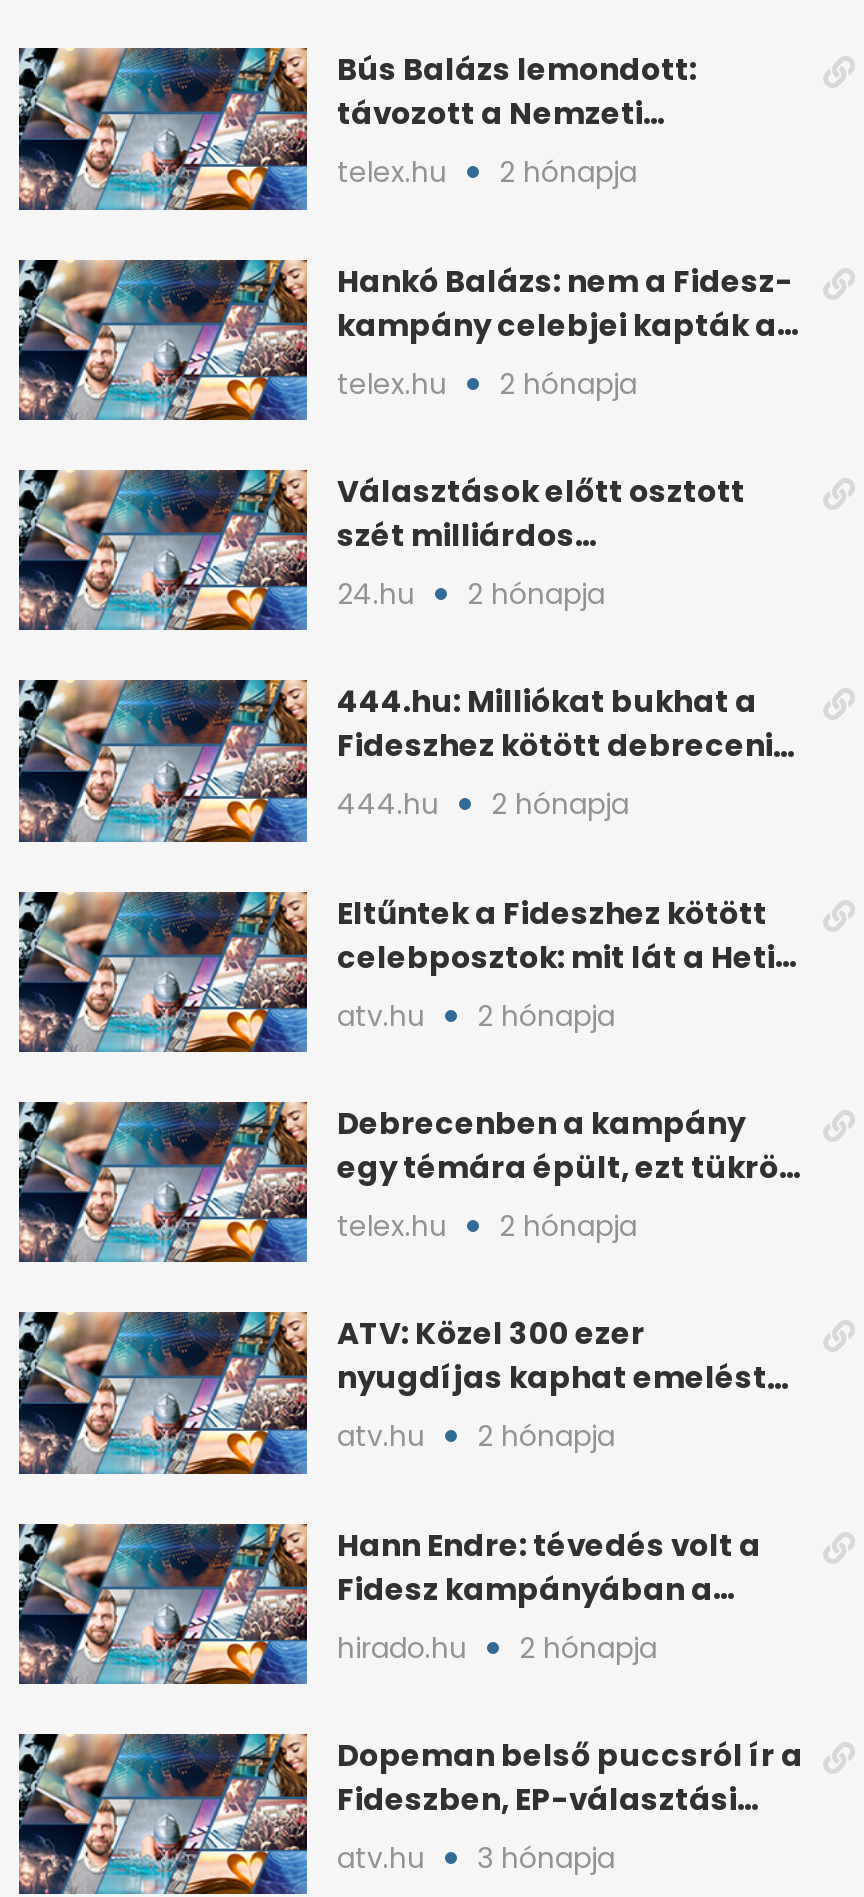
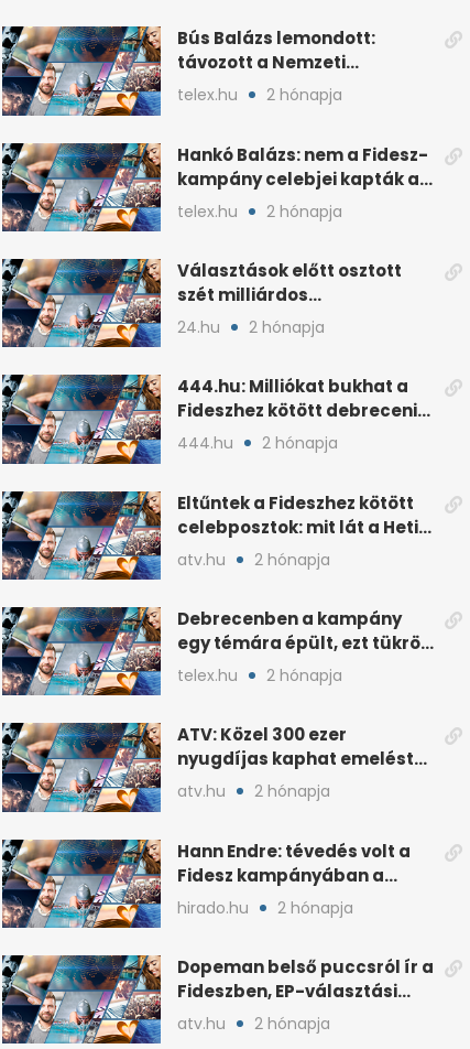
[477,1838,615,1878] 3 hónapja -> [254,1013,330,1035] 2 hónapja

